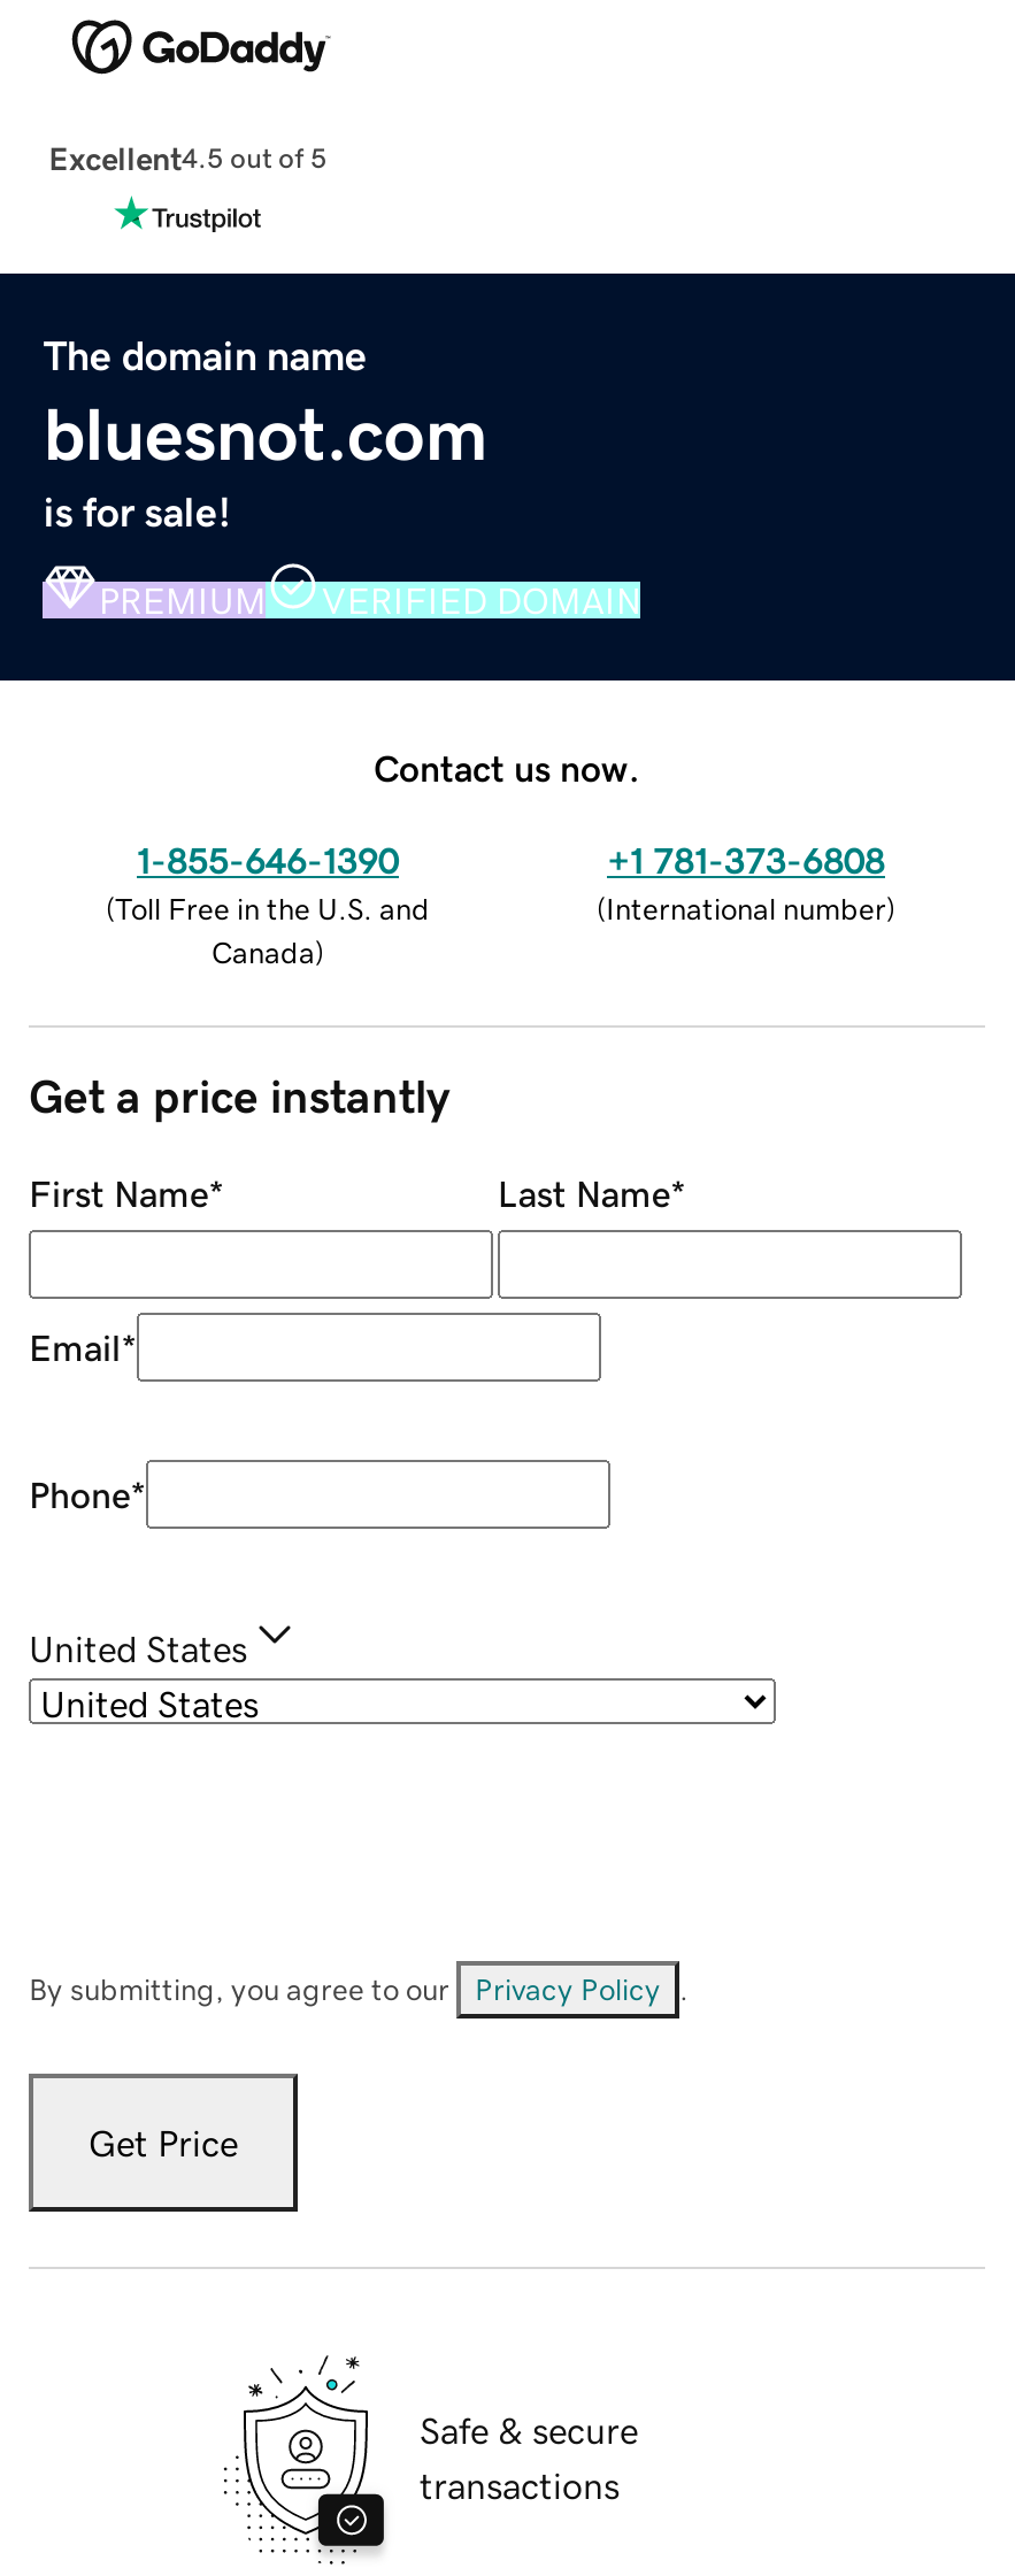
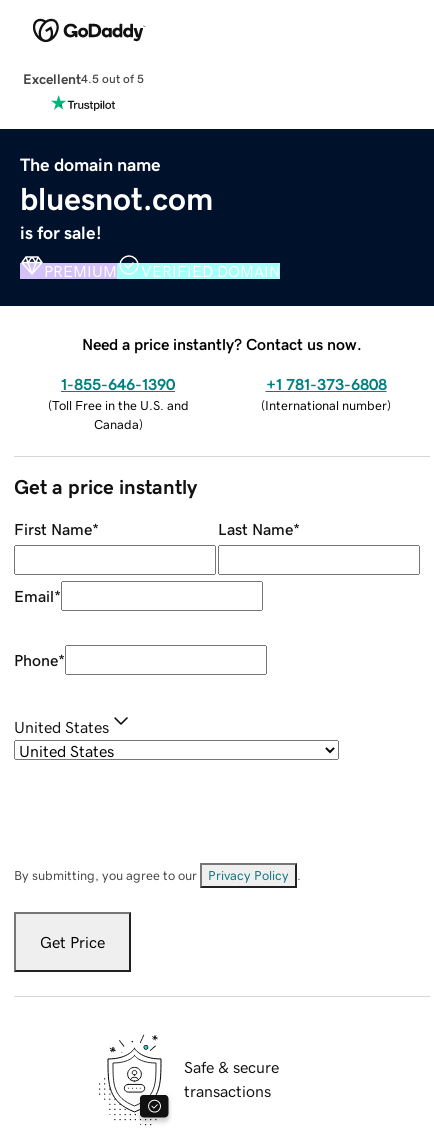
[374,749,640,785] Contact us now. -> [82,336,362,352] Need a price instantly? Contact us now.

